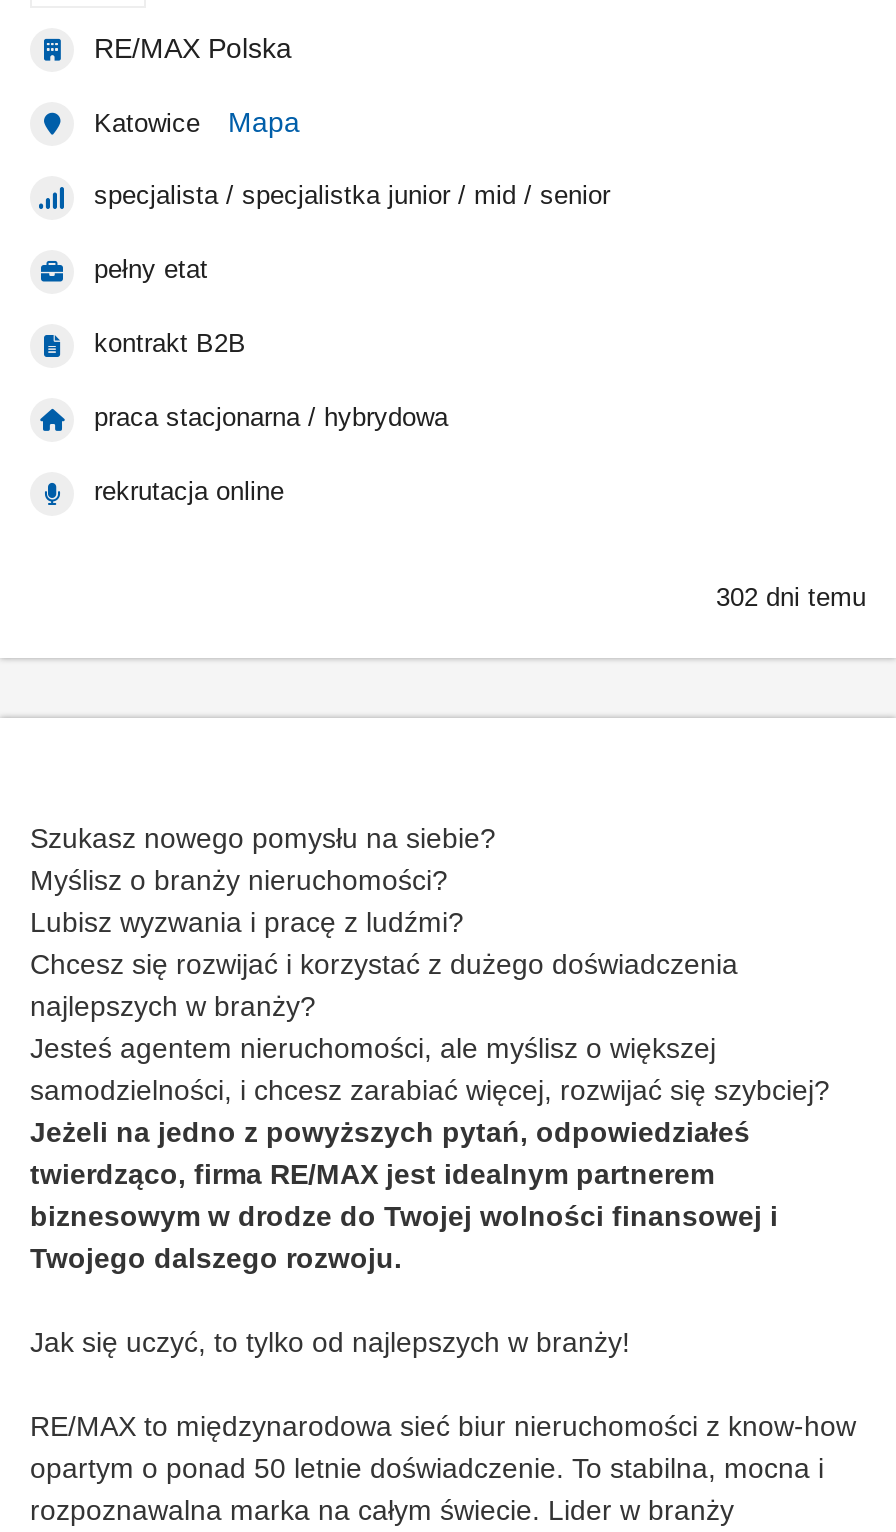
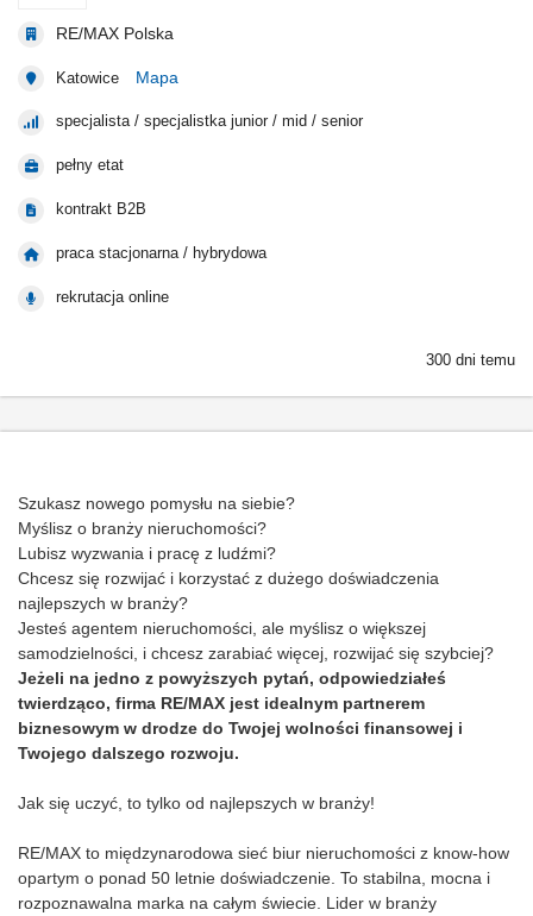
[716,582,866,612] 302 dni temu -> [426,351,515,369] 300 dni temu

